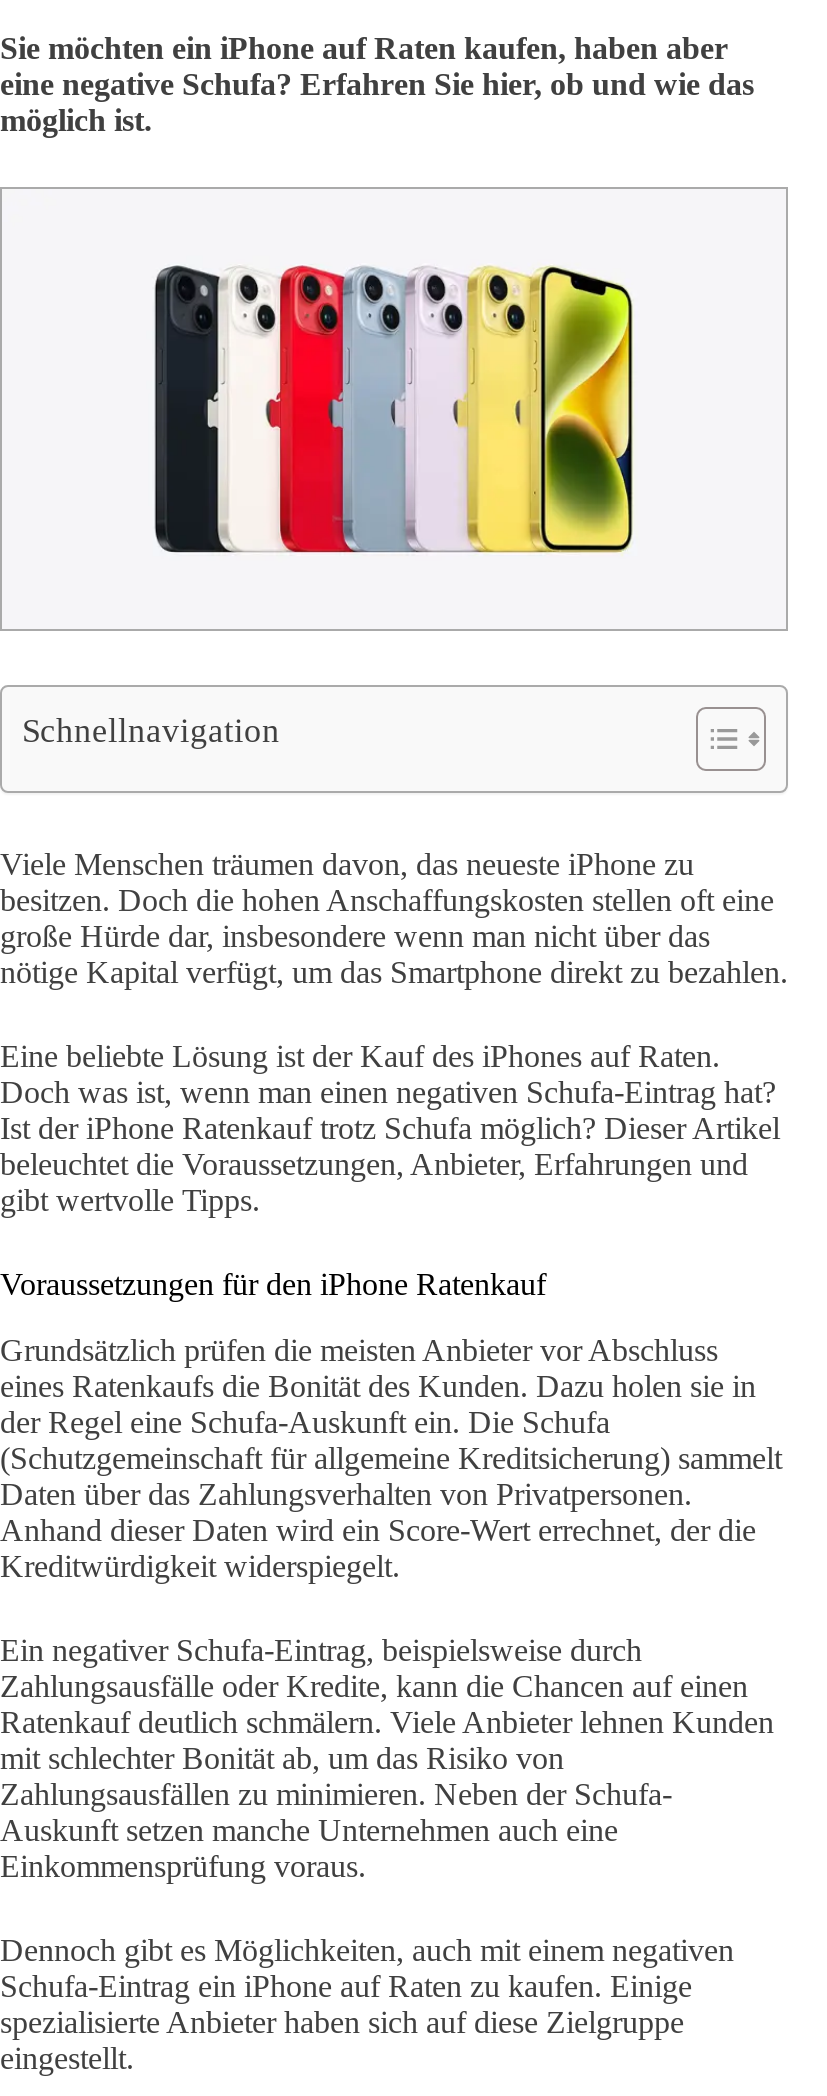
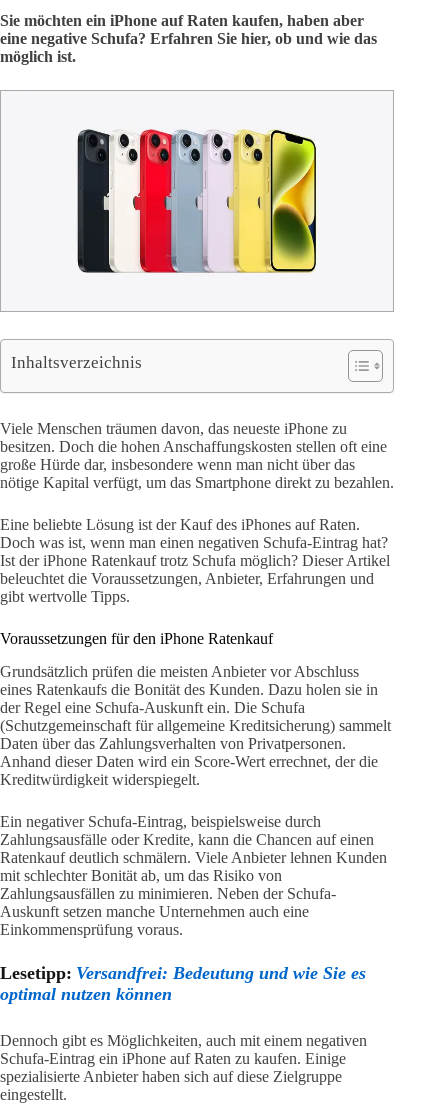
[22,712,280,750] Schnellnavigation -> [11,352,142,371] Inhaltsverzeichnis
none -> [0,963,366,1004] Lesetipp: Versandfrei: Bedeutung und wie Sie es | optimal nutzen können

